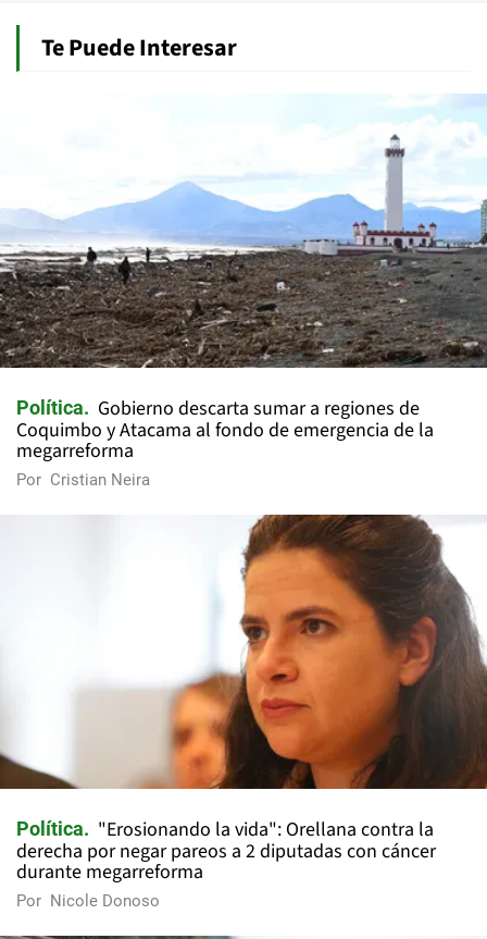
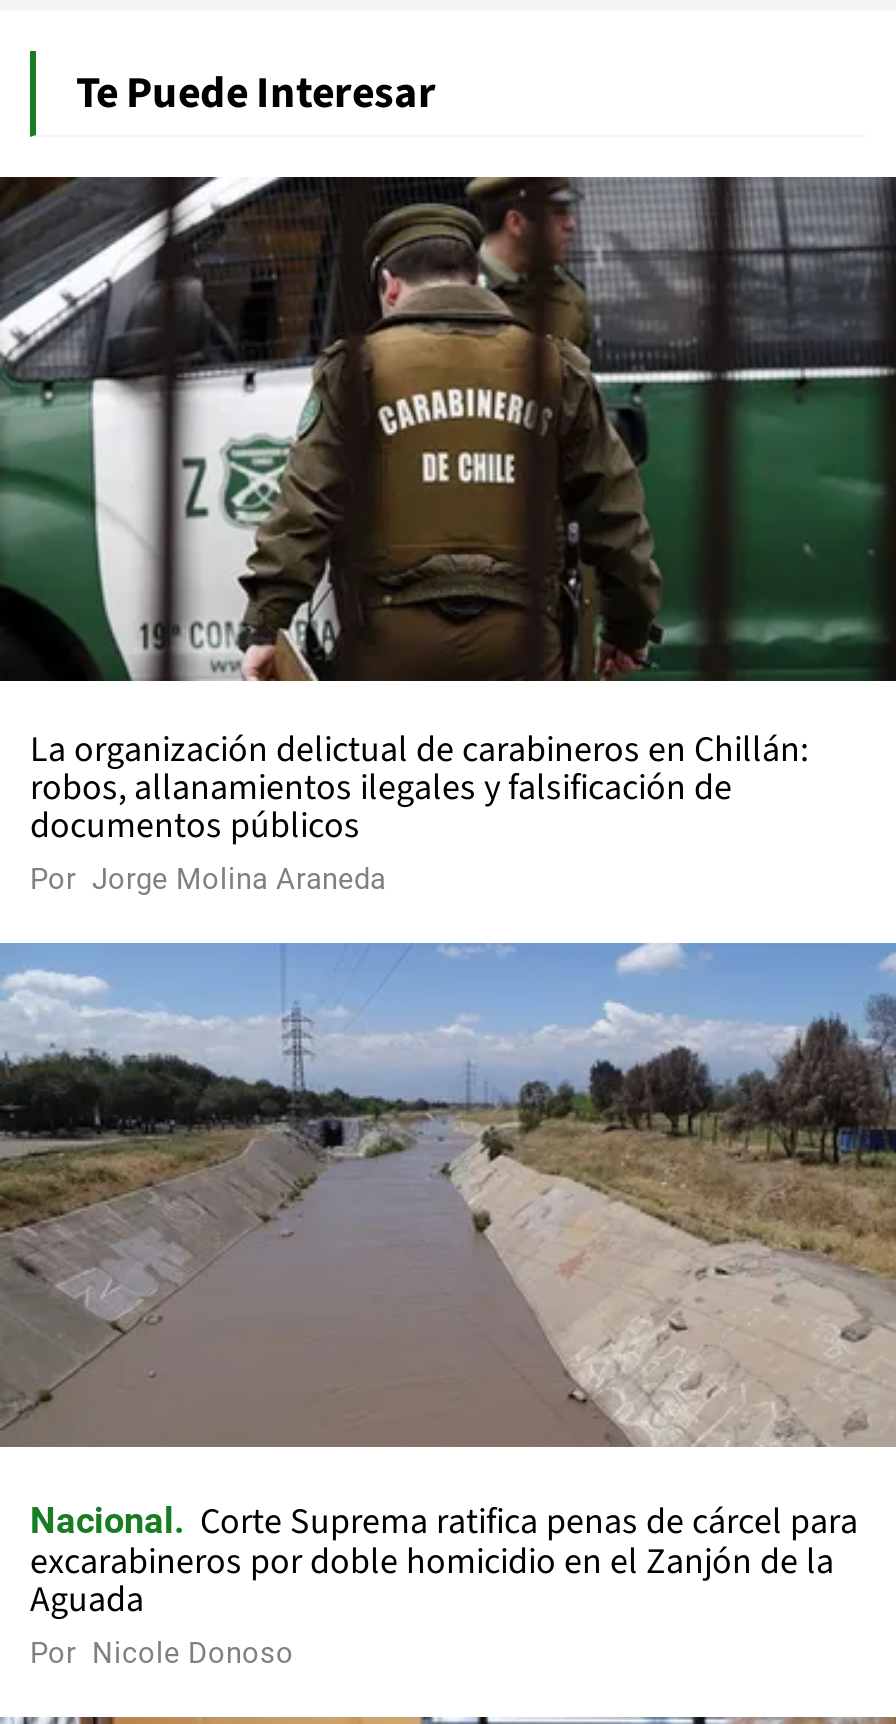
[3,95,484,489] [image] | Política | Gobierno descarta sumar a regiones de | Coquimbo y Atacama al fondo de emergencia de la | megarreforma | Por Cristian Neira -> [6,174,890,897] [image] | La organización delictual de carabineros en Chillán: | robos, allanamientos ilegales y falsificación de | documentos públicos | Por Jorge Molina Araneda
[3,514,484,885] [image] | Política | "Erosionando la vida": Orellana contra la | derecha por negar pareos a 2 diputadas con cáncer | durante megarreforma -> [6,942,890,1625] [image] | Nacional | Corte Suprema ratifica penas de cárcel para | excarabineros por doble homicidio en el Zanjón de la | Aguada

